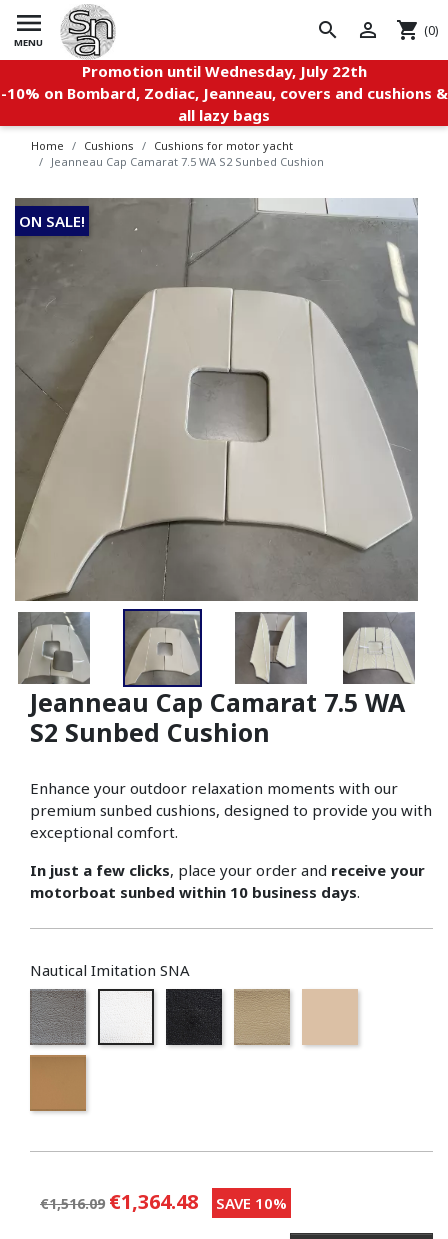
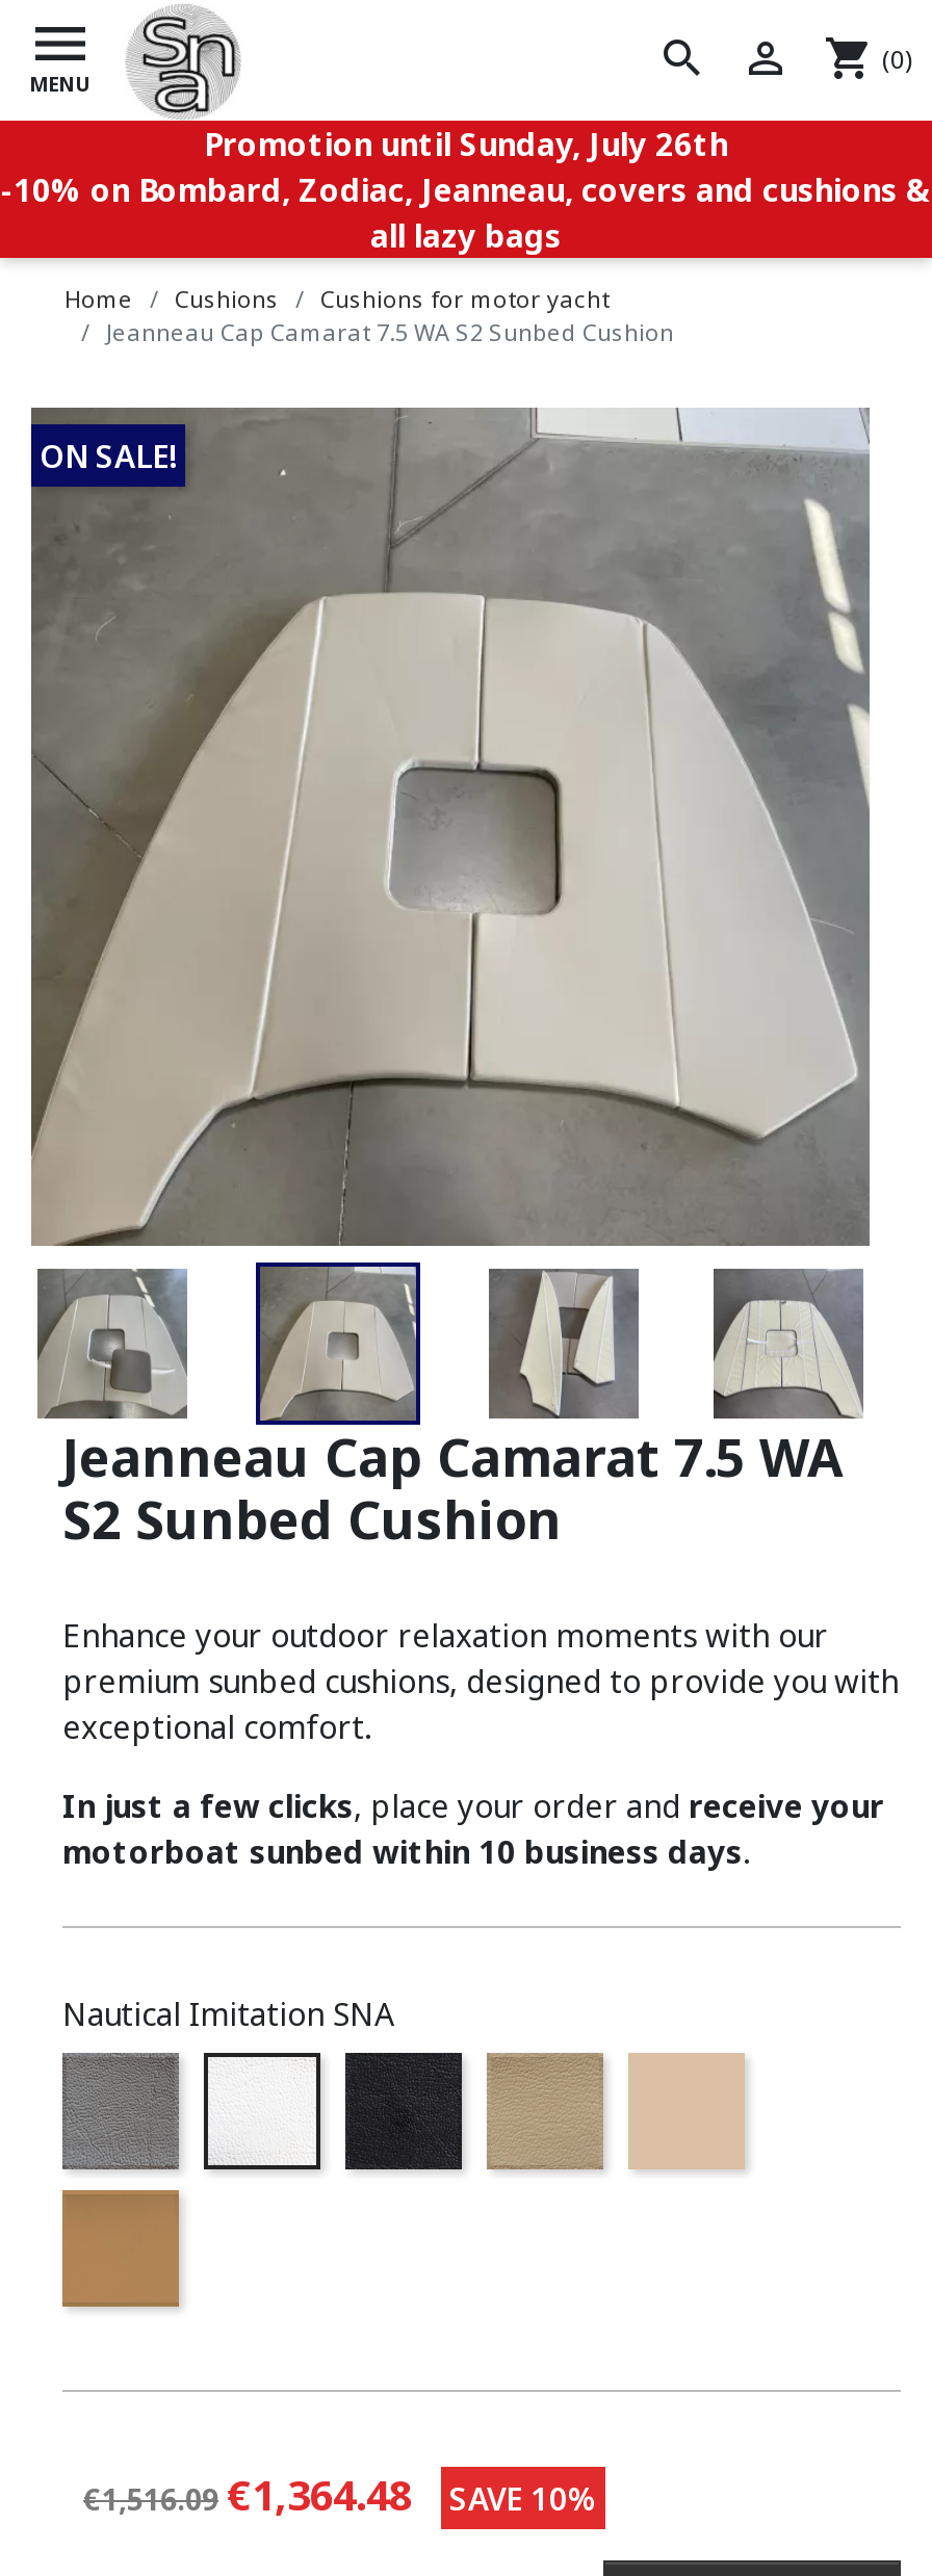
[81,61,366,81] Promotion until Wednesday, July 22th -> [204,123,728,164] Promotion until Sunday, July 26th

